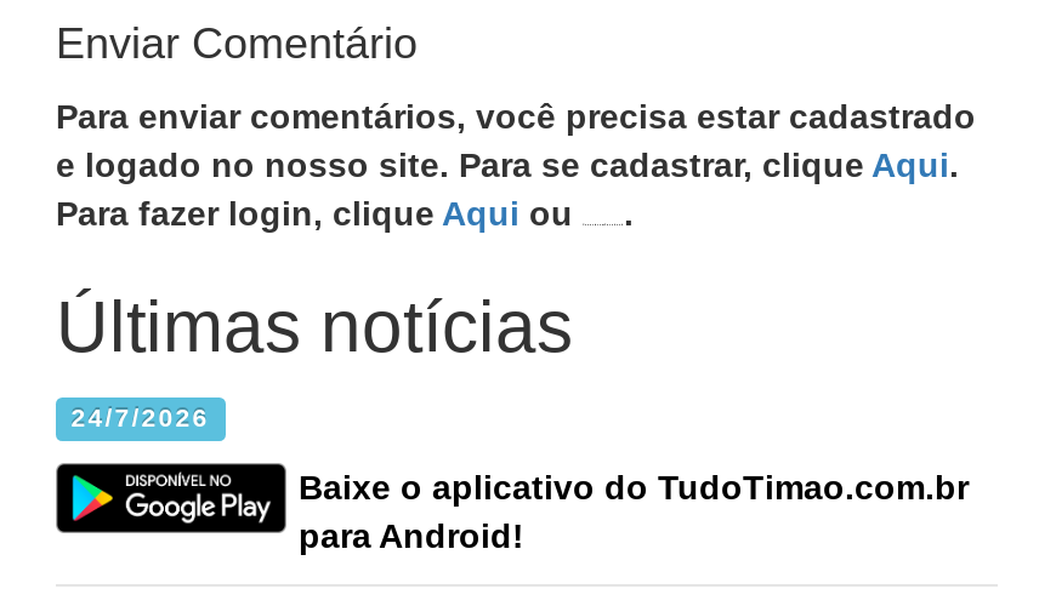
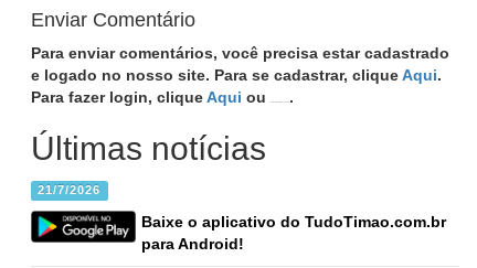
[71,404,209,433] 24/7/2026 -> [38,184,101,197] 21/7/2026

